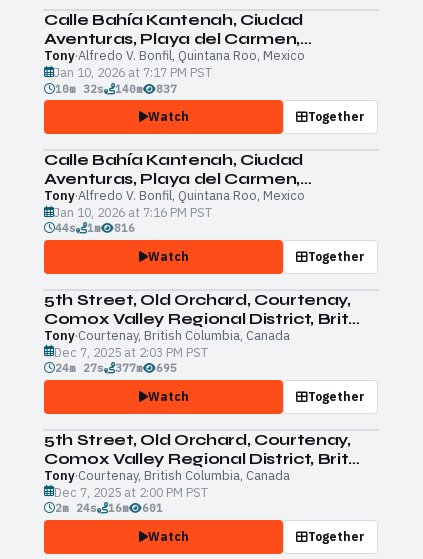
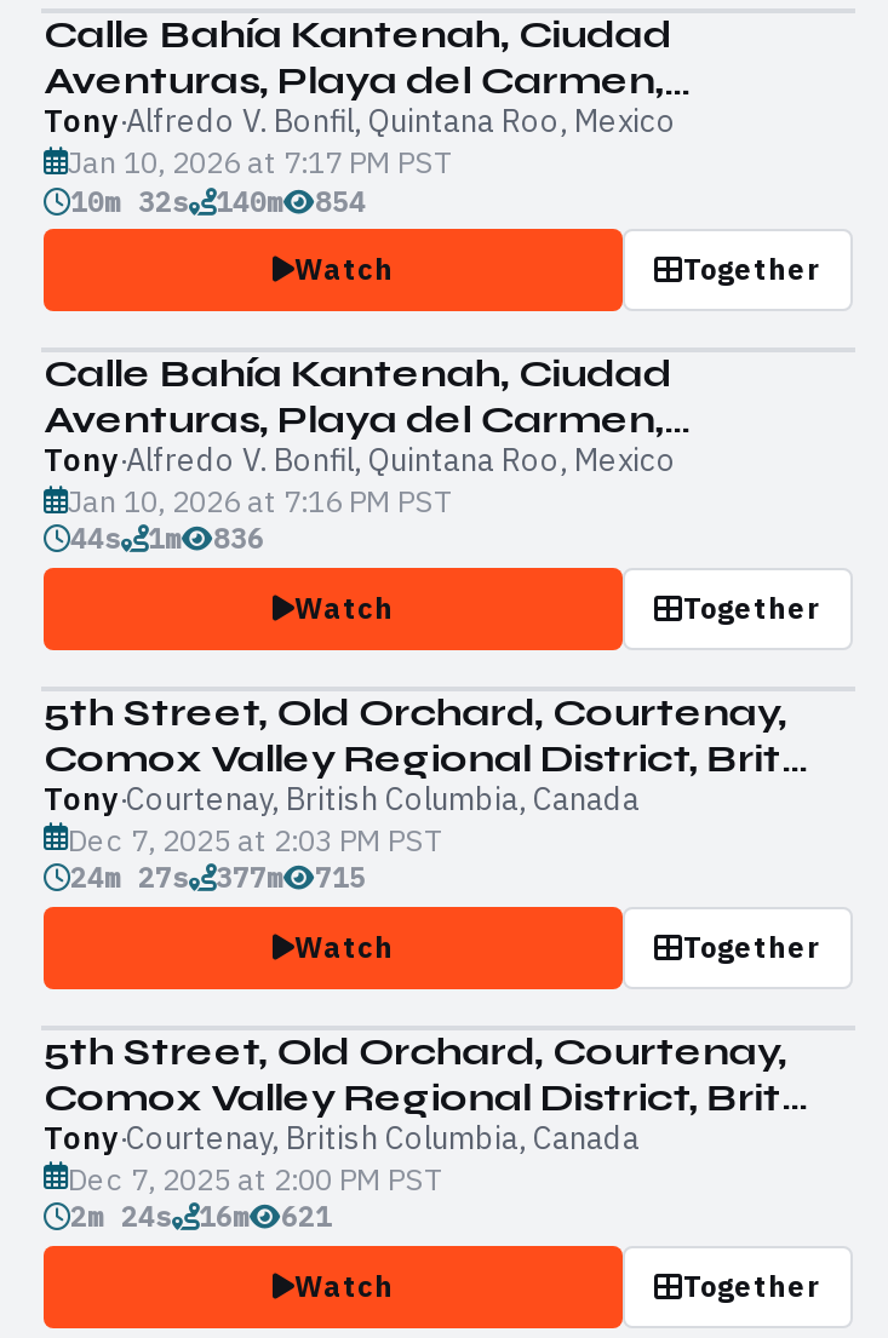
[55,82,177,96] 10m 32s 140m 837 -> [70,184,366,218] 10m 32s 140m 854
[55,221,135,235] 44s 1m 816 -> [70,523,264,557] 44s 1m 836
[55,361,177,375] 24m 27s 377m 695 -> [70,861,366,895] 24m 27s 377m 715
[55,501,163,515] 2m 24s 16m 601 -> [70,1200,332,1234] 2m 24s 16m 621

